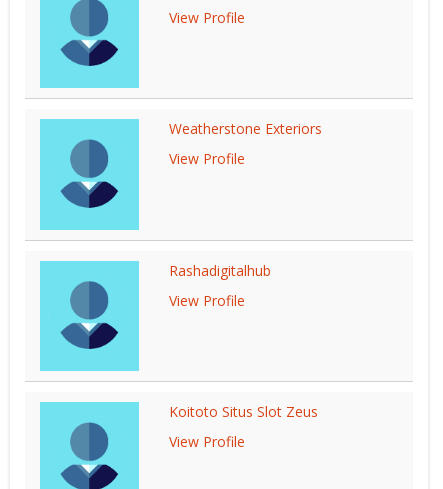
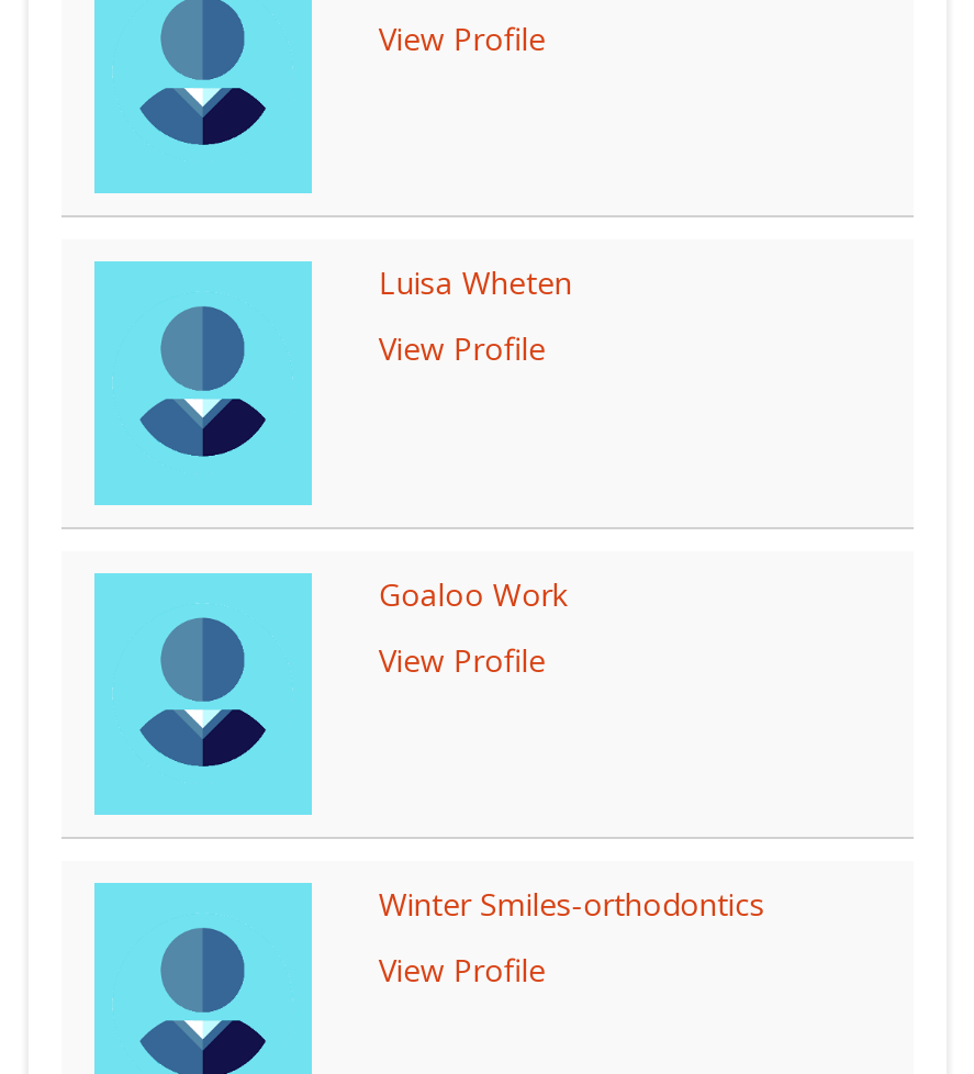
[169,119,322,138] Weatherstone Exteriors -> [378,262,572,304] Luisa Wheten
[169,261,271,280] Rashadigitalhub -> [378,573,567,615] Goaloo Work
[169,402,318,421] Koitoto Situs Slot Zeus -> [378,883,765,925] Winter Smiles-orthodontics

